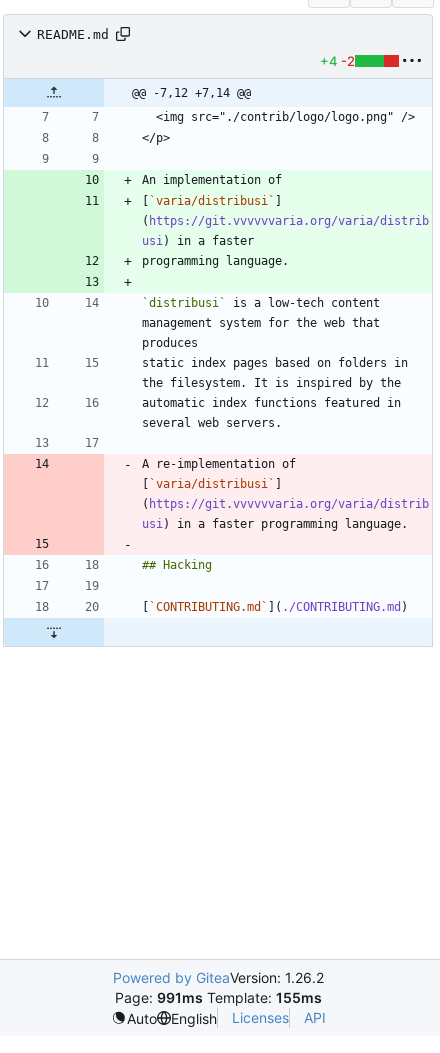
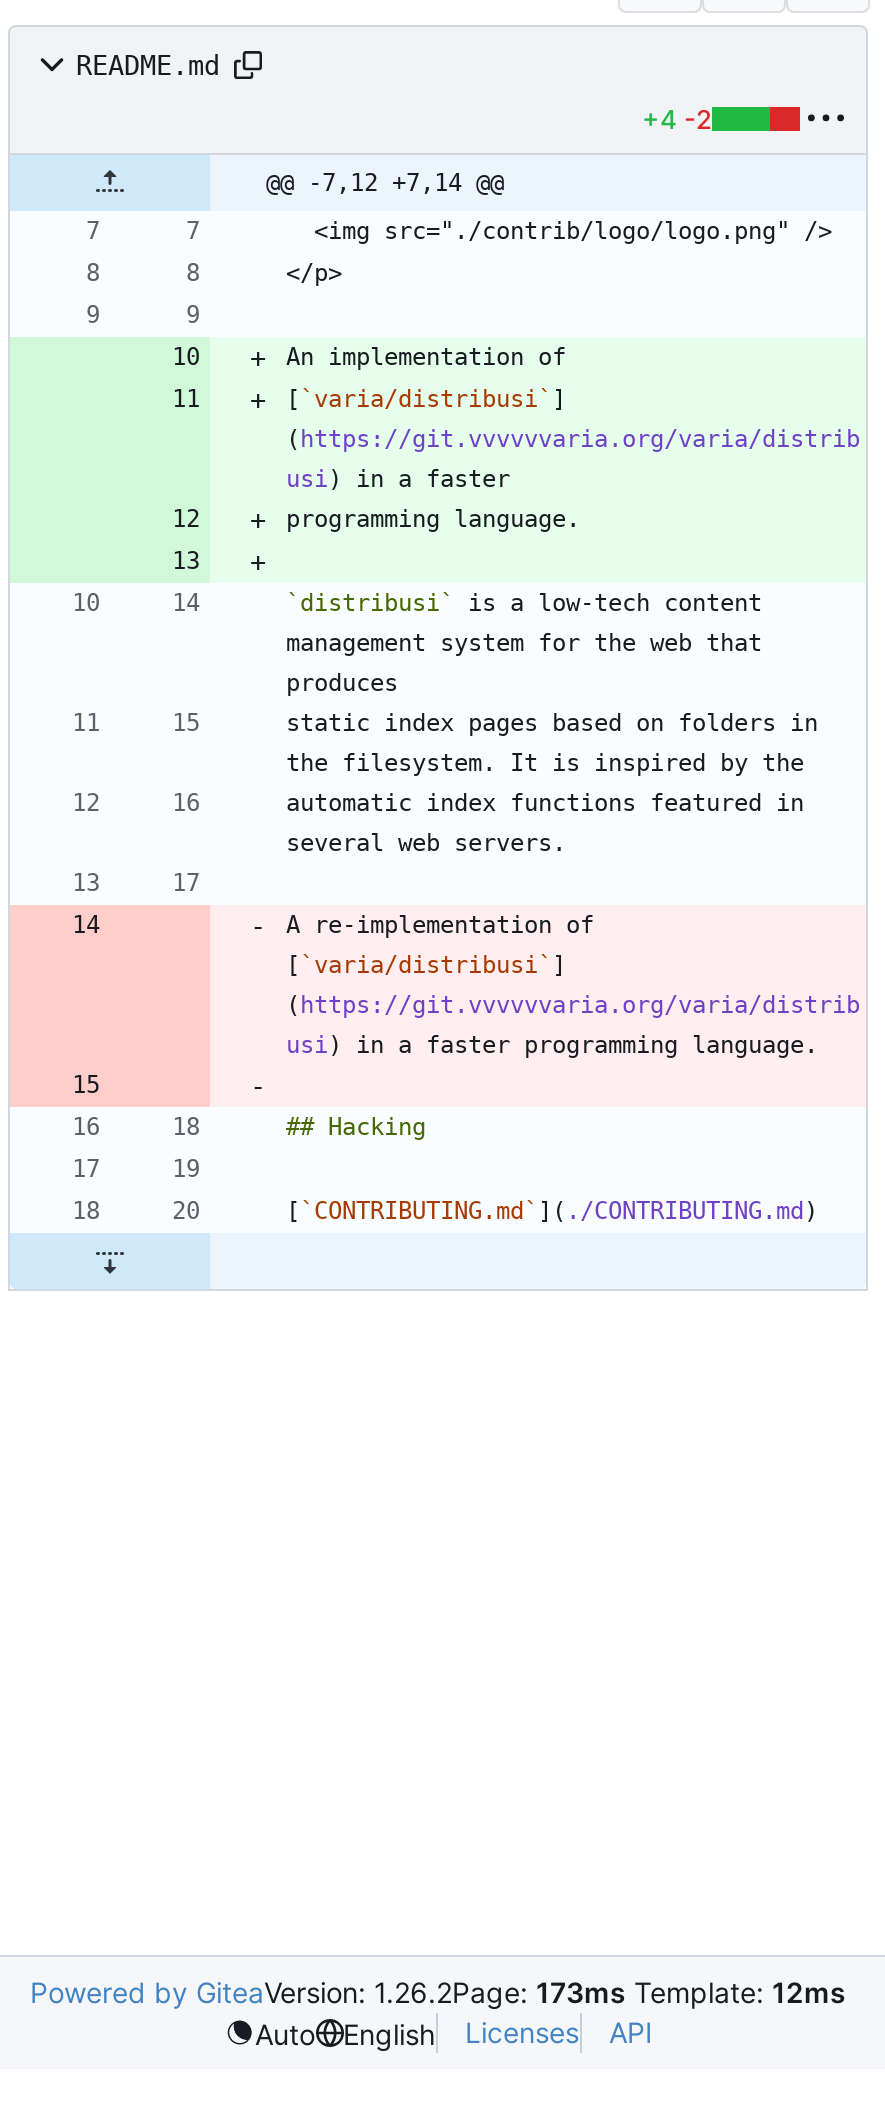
[112,969,323,1006] Powered by GiteaVersion: 1.26.2 | Page: 991ms Template: 155ms -> [30,1975,846,2009] Powered by GiteaVersion: 1.26.2Page: 173ms Template: 12ms

